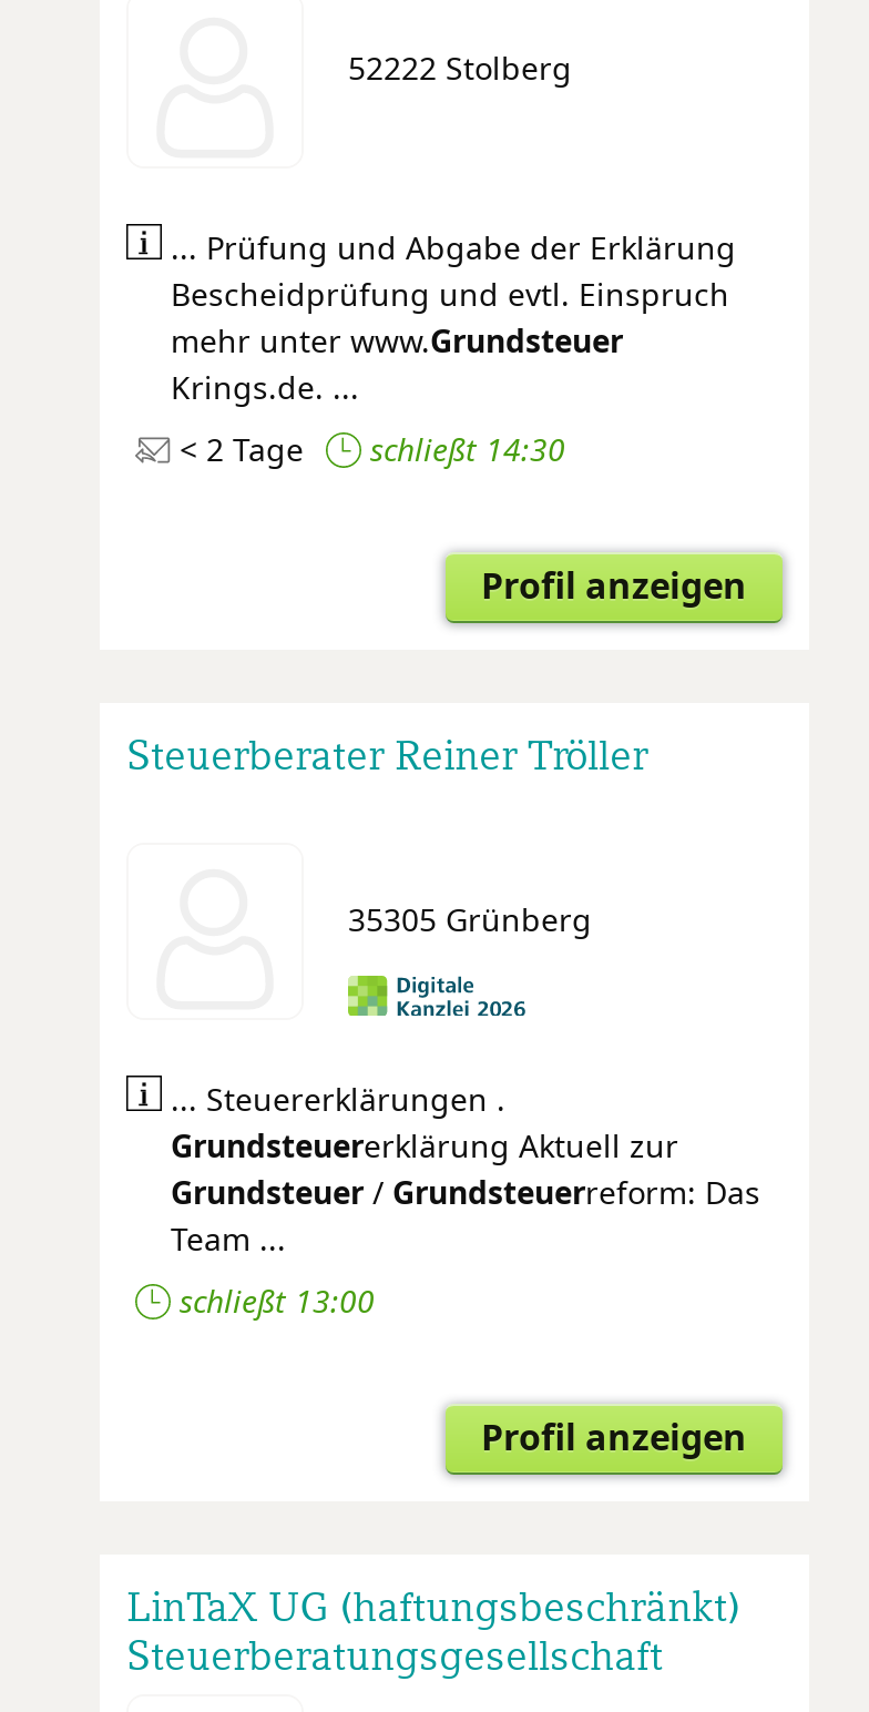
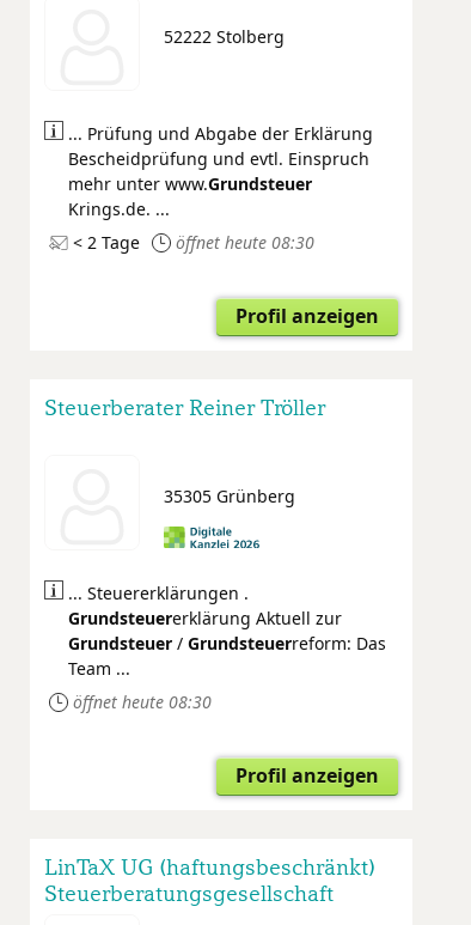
[180,428,565,470] < 2 Tage schließt 14:30 -> [73,231,314,254] < 2 Tage öffnet heute 08:30
[180,1280,375,1322] schließt 13:00 -> [73,690,212,713] öffnet heute 08:30

